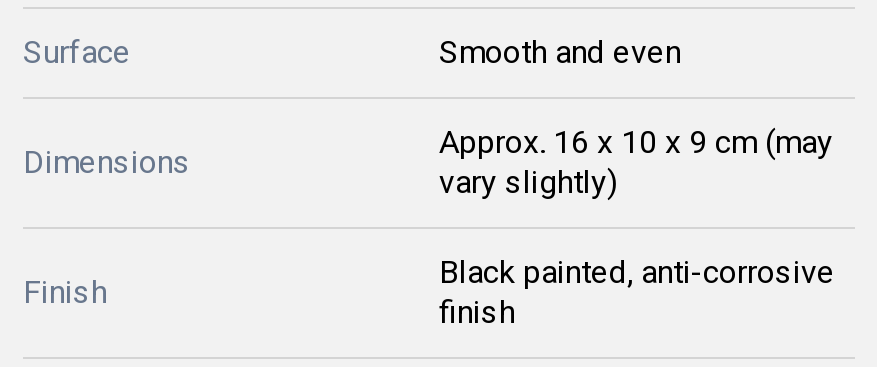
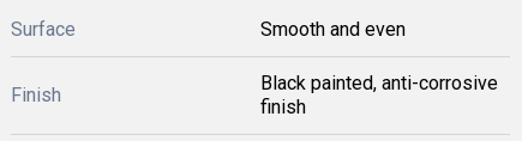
[439,123,833,201] Approx. 16 x 10 x 9 cm (may | vary slightly) -> none
[23,143,191,181] Dimensions -> none

